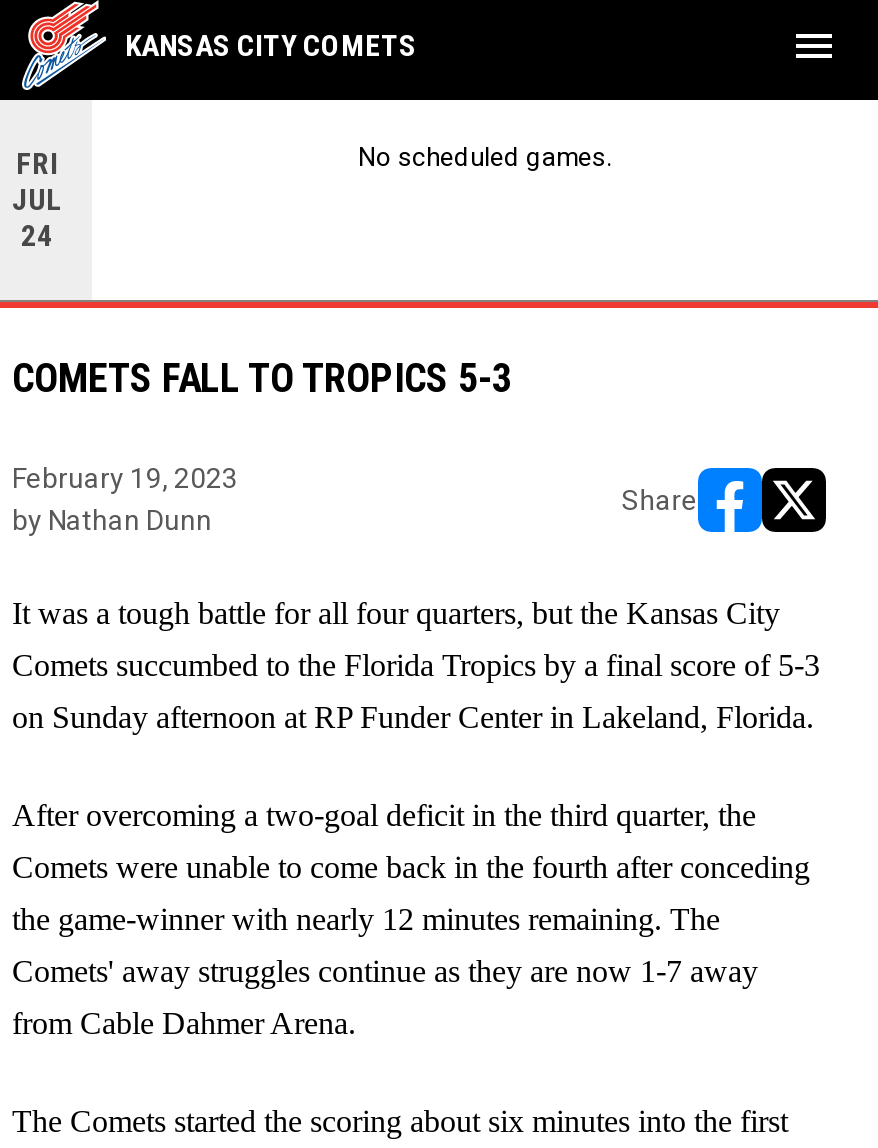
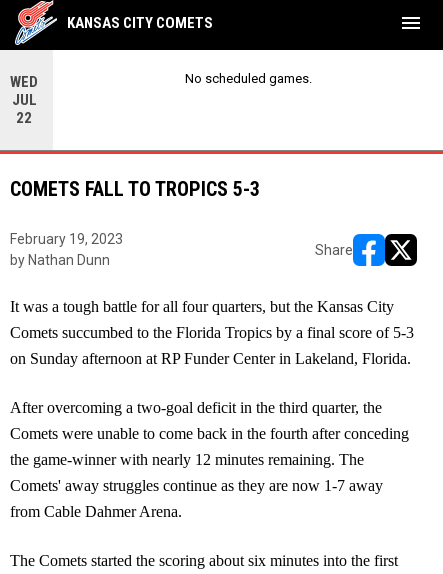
[16,146,58,182] FRI -> [10,73,38,91] WED
[21,218,53,254] 24 -> [16,109,32,127] 22

